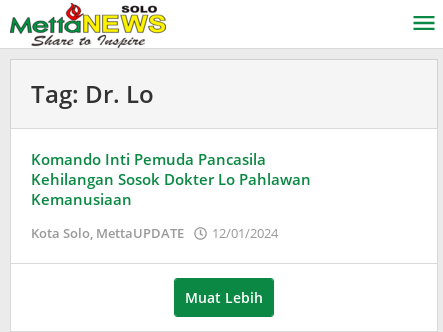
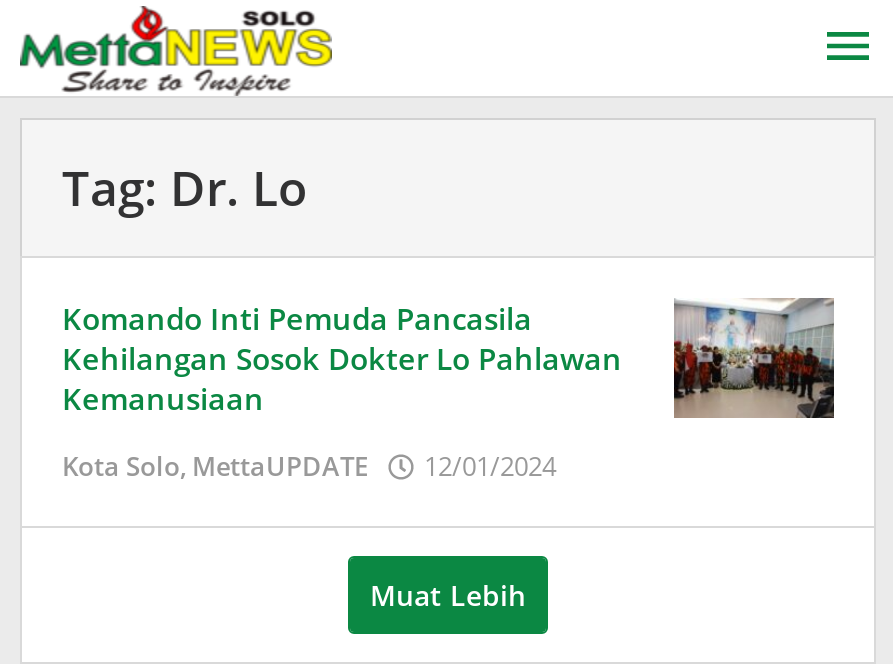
none -> [672,296,836,420] [image]

